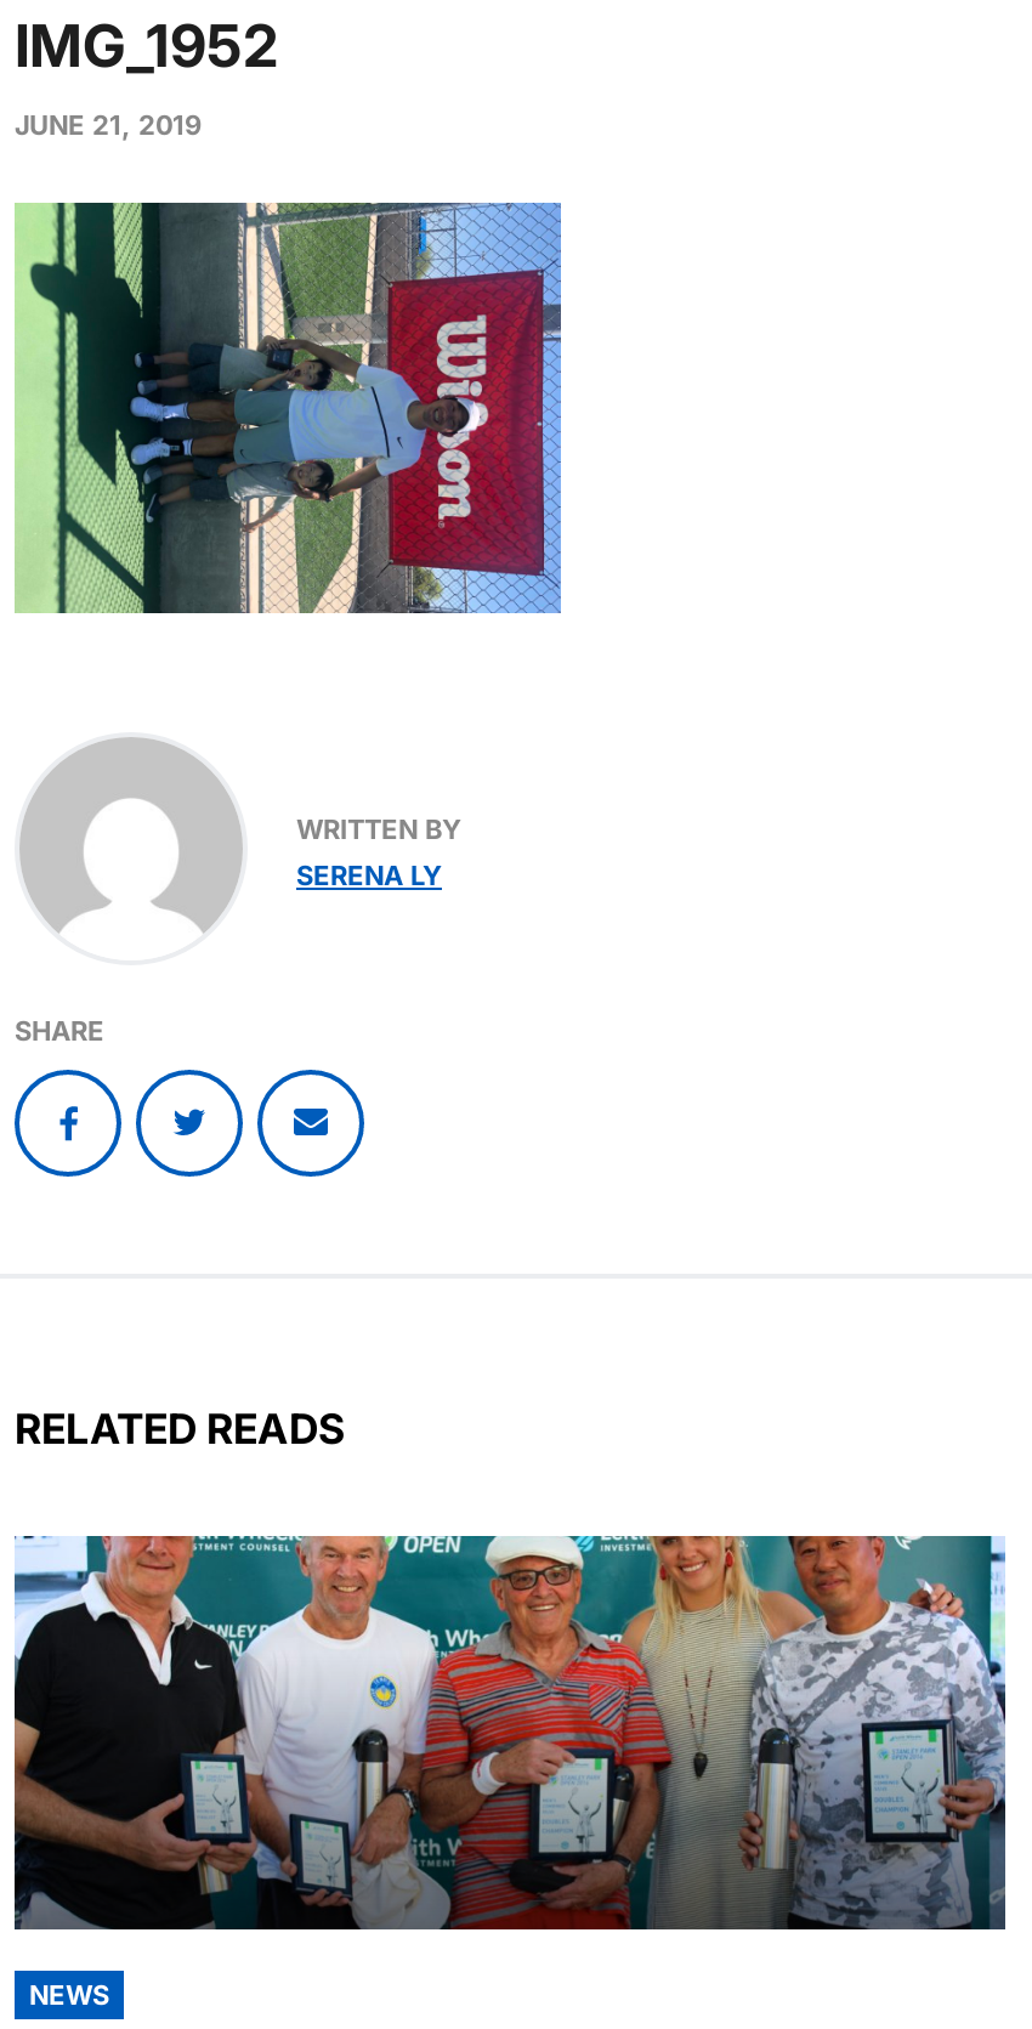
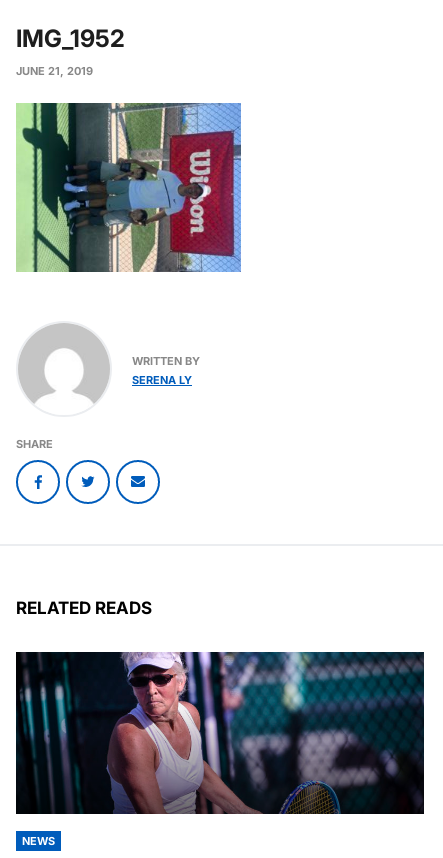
[12,1534,1008,1932] [image] -> [15,651,425,815] [image]

